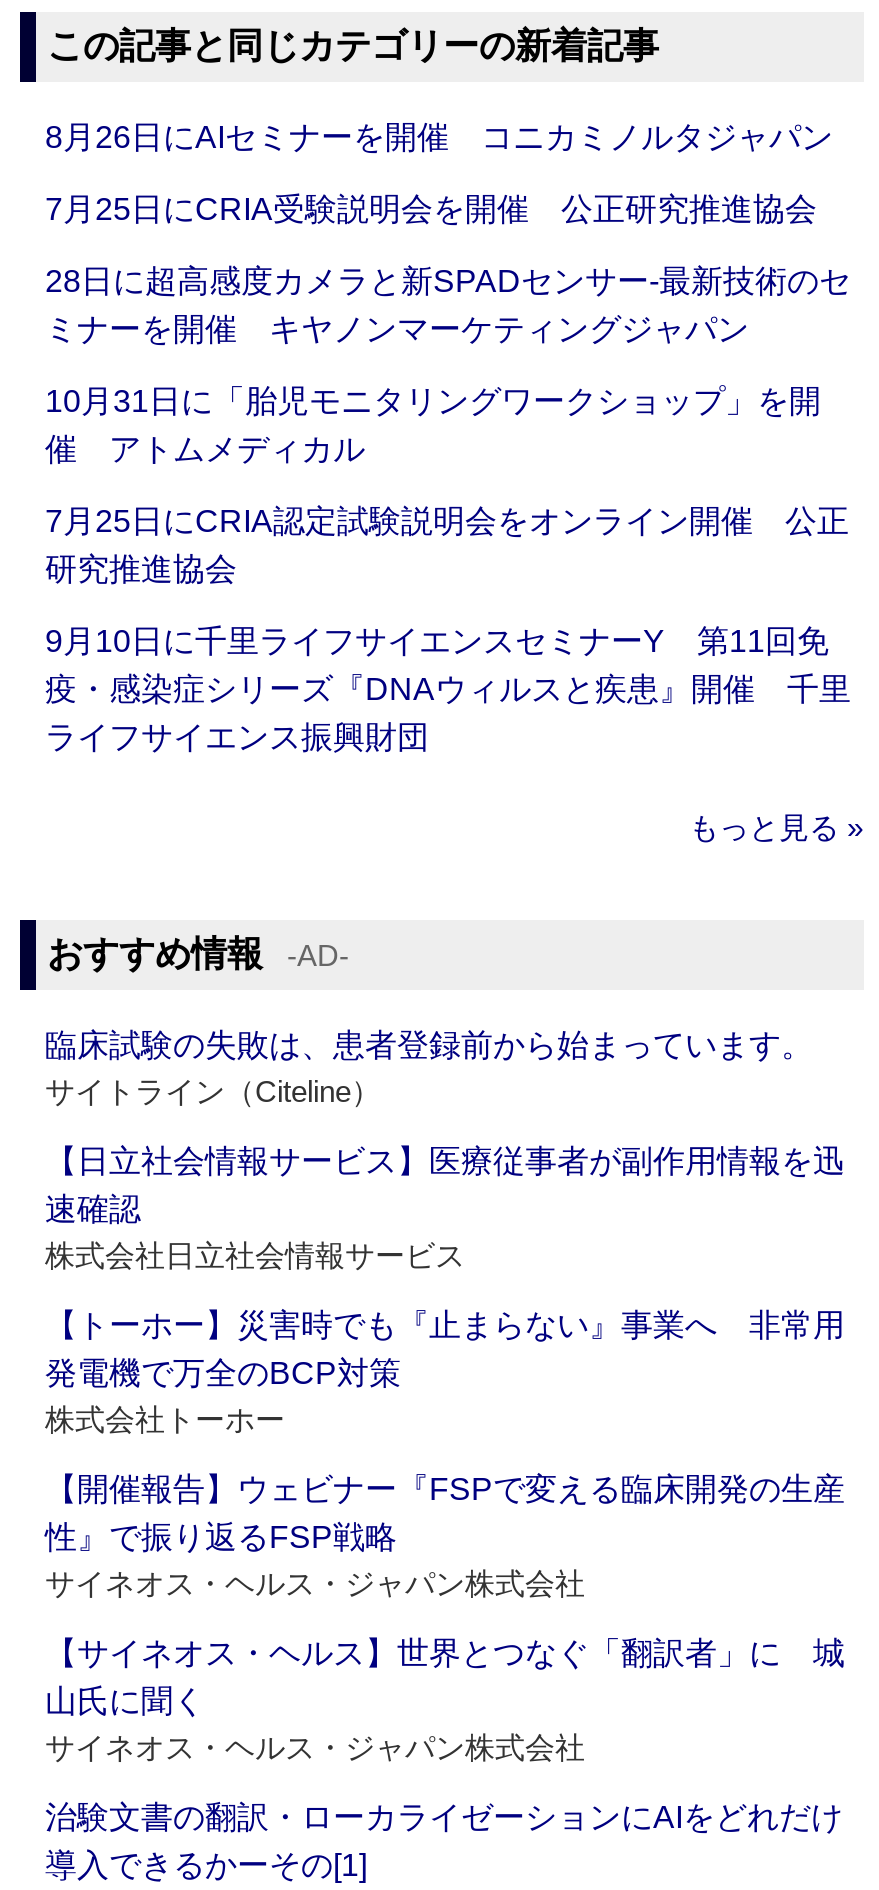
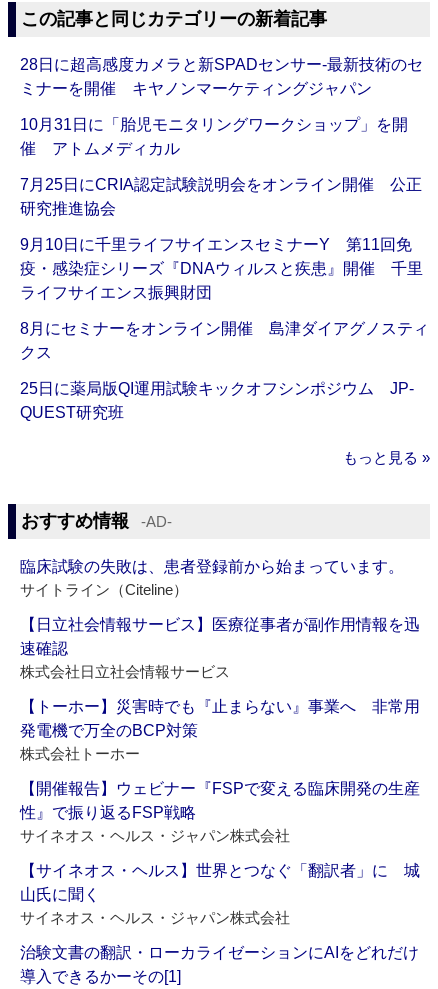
[45,121,833,227] 8月26日にAIセミナーを開催 コニカミノルタジャパン | 7月25日にCRIA受験説明会を開催 公正研究推進協会 -> none
moved [45,265,851,755] -> [20,56,423,301]: 28日に超高感度カメラと新SPADセンサー‐最新技術のセ | ミナーを開催 キヤノンマーケティングジャパン | 10月31日に「胎児モニタリングワークショップ」を開 | ... | 疫・感染症シリーズ『DNAウィルスと疾患』開催 千里 | ライフサイエンス振興財団
none -> [20,320,429,421] 8月にセミナーをオンライン開催 島津ダイアグノスティ | クス | 25日に薬局版QI運用試験キックオフシンポジウム JP- | QUEST研究班

